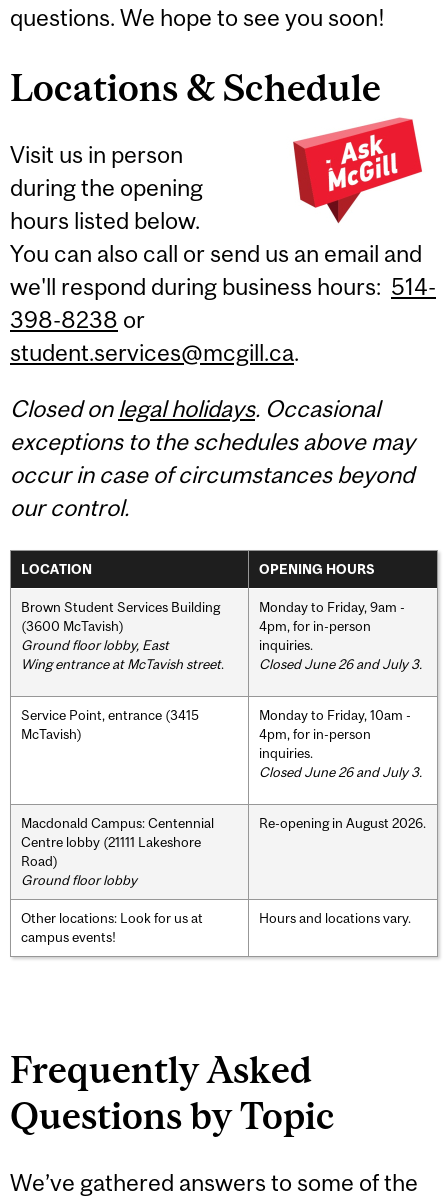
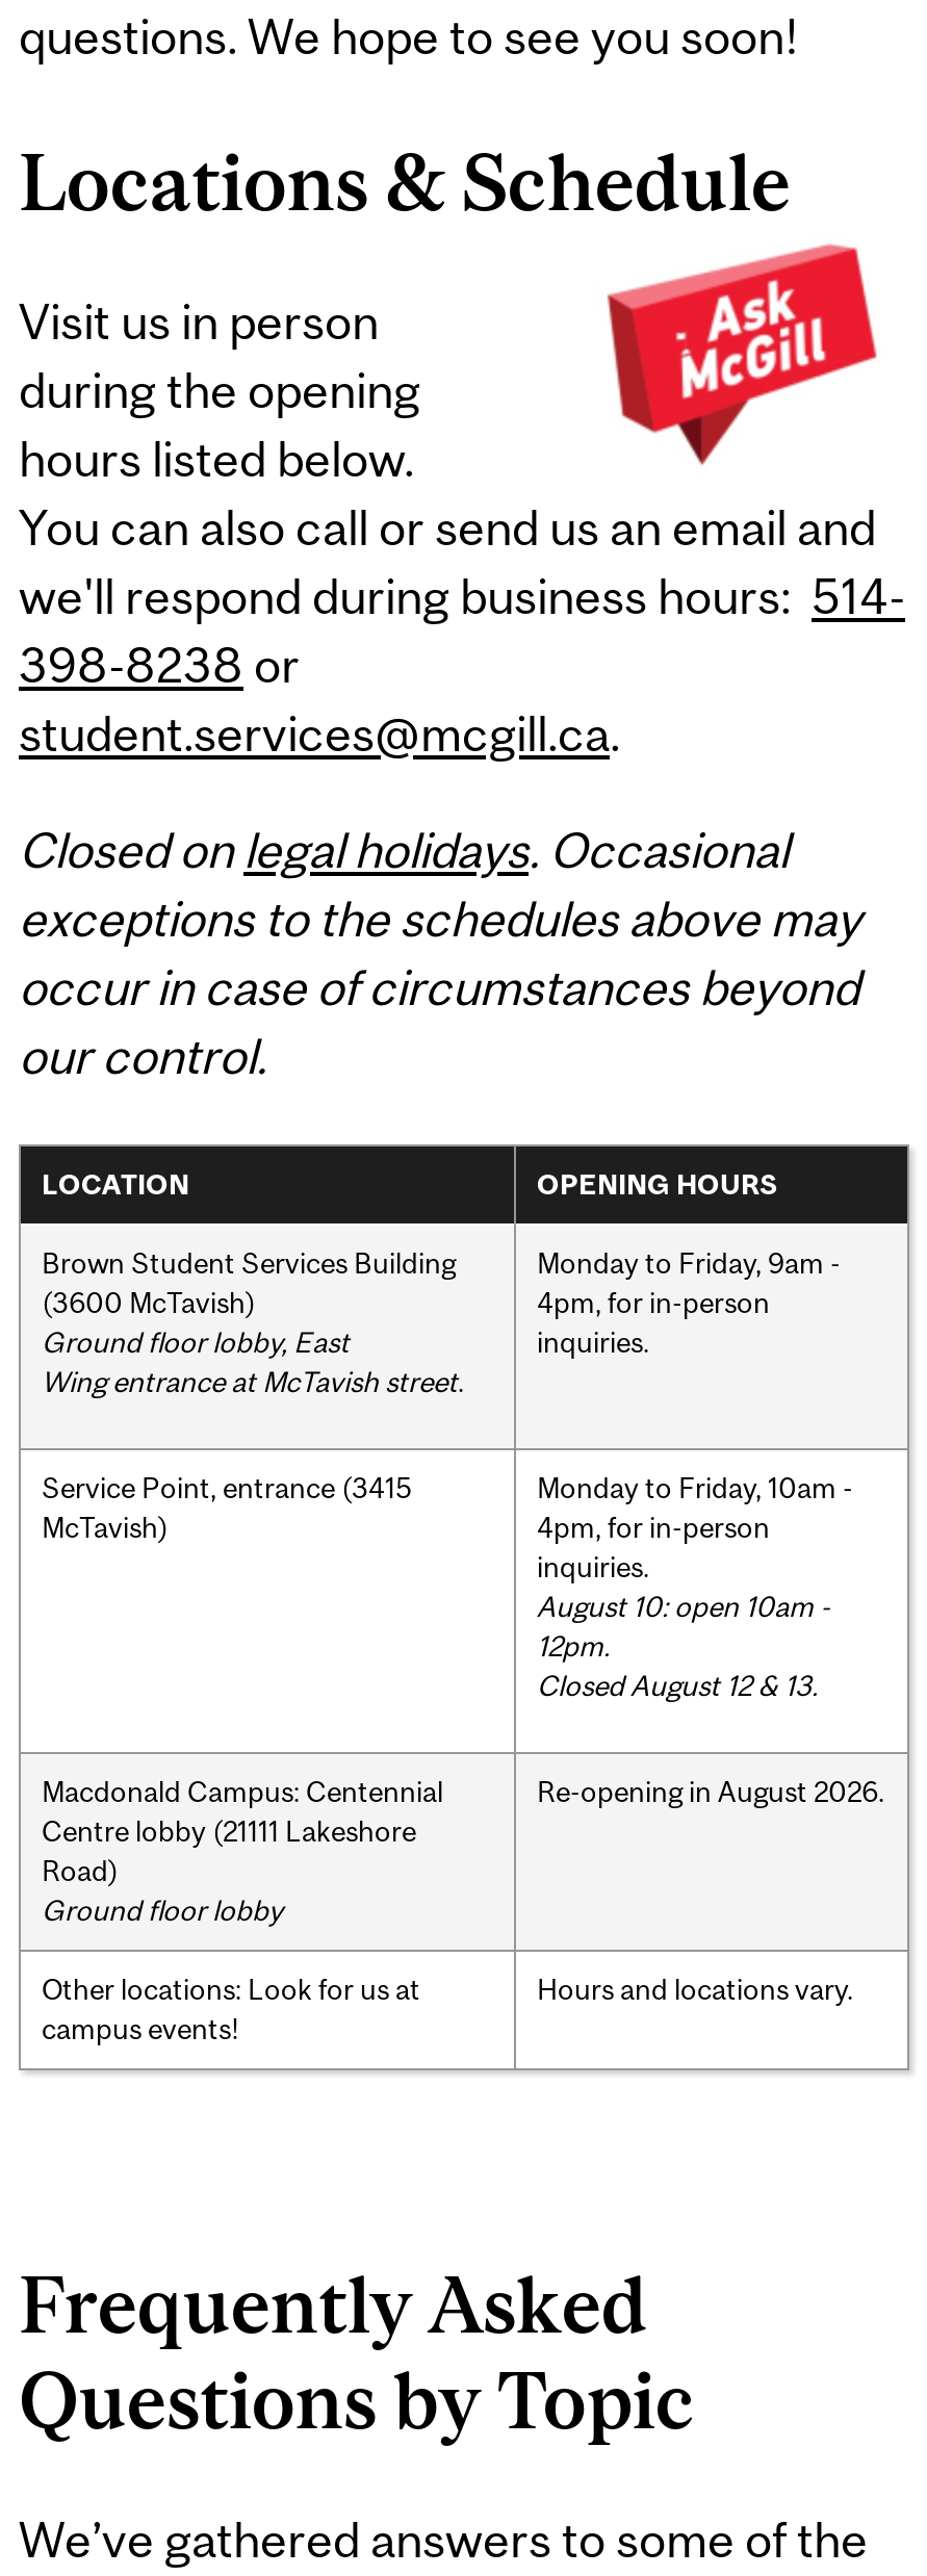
[259,656,422,672] Closed June 26 and July 3. -> none
[259,764,422,780] Closed June 26 and July 3. -> [537,1589,830,1701] August 10: open 10am - | 12pm. | Closed August 12 & 13.

